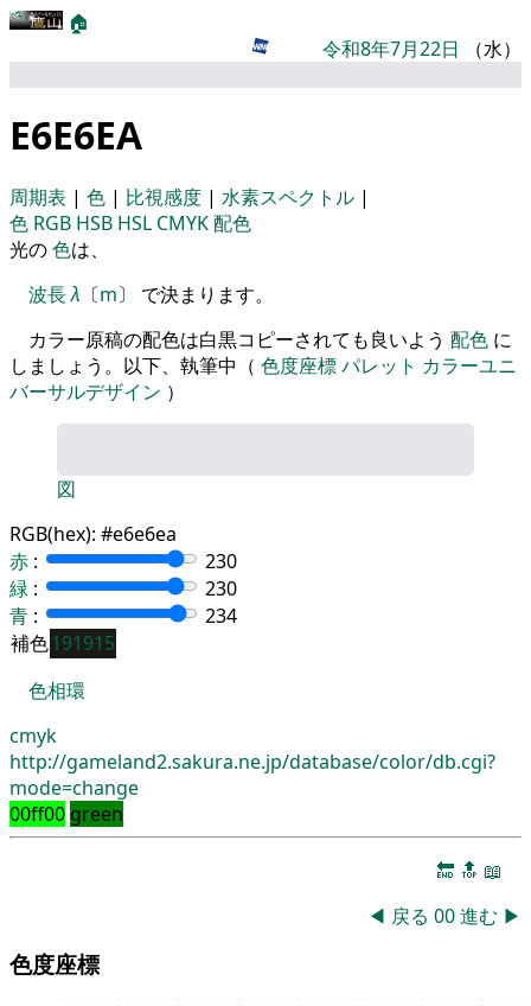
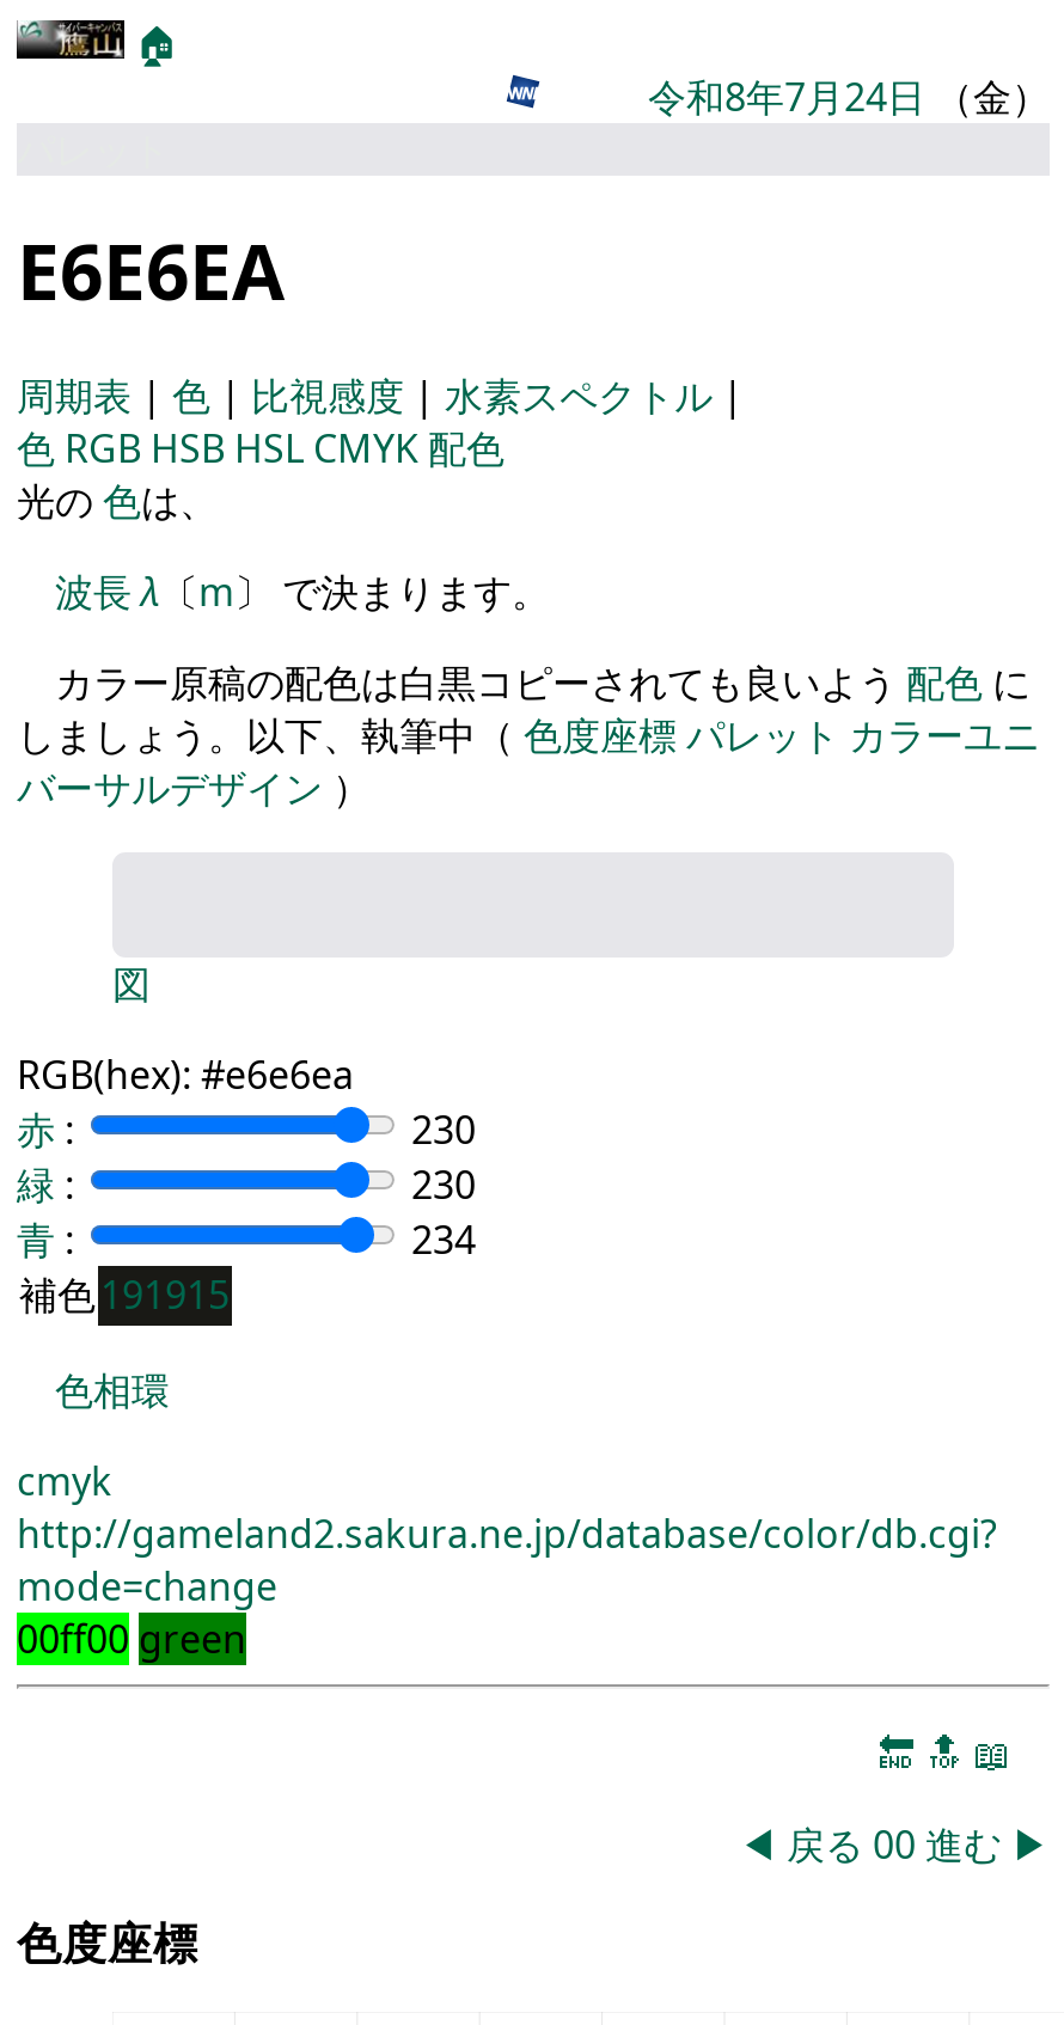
[322,36,522,62] 令和8年7月22日（水） -> [648,71,1050,123] 令和8年7月24日（金）

